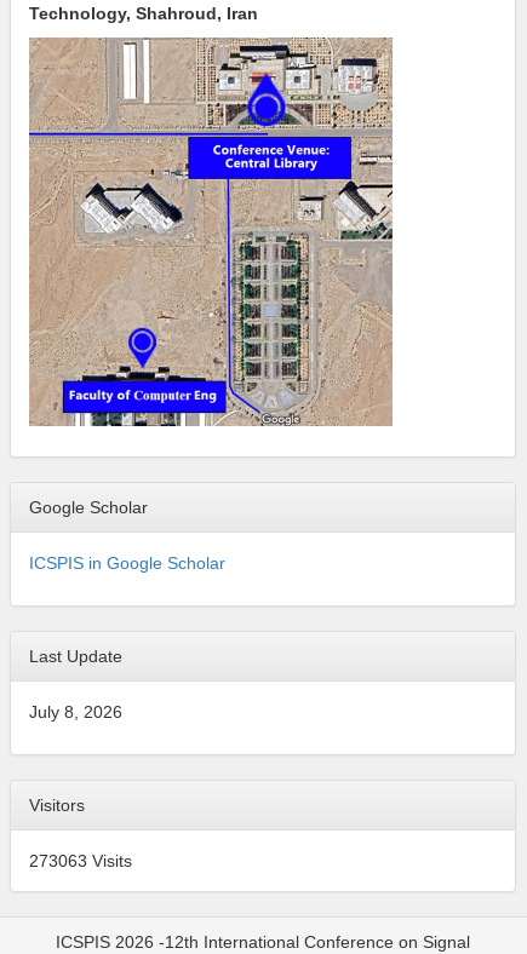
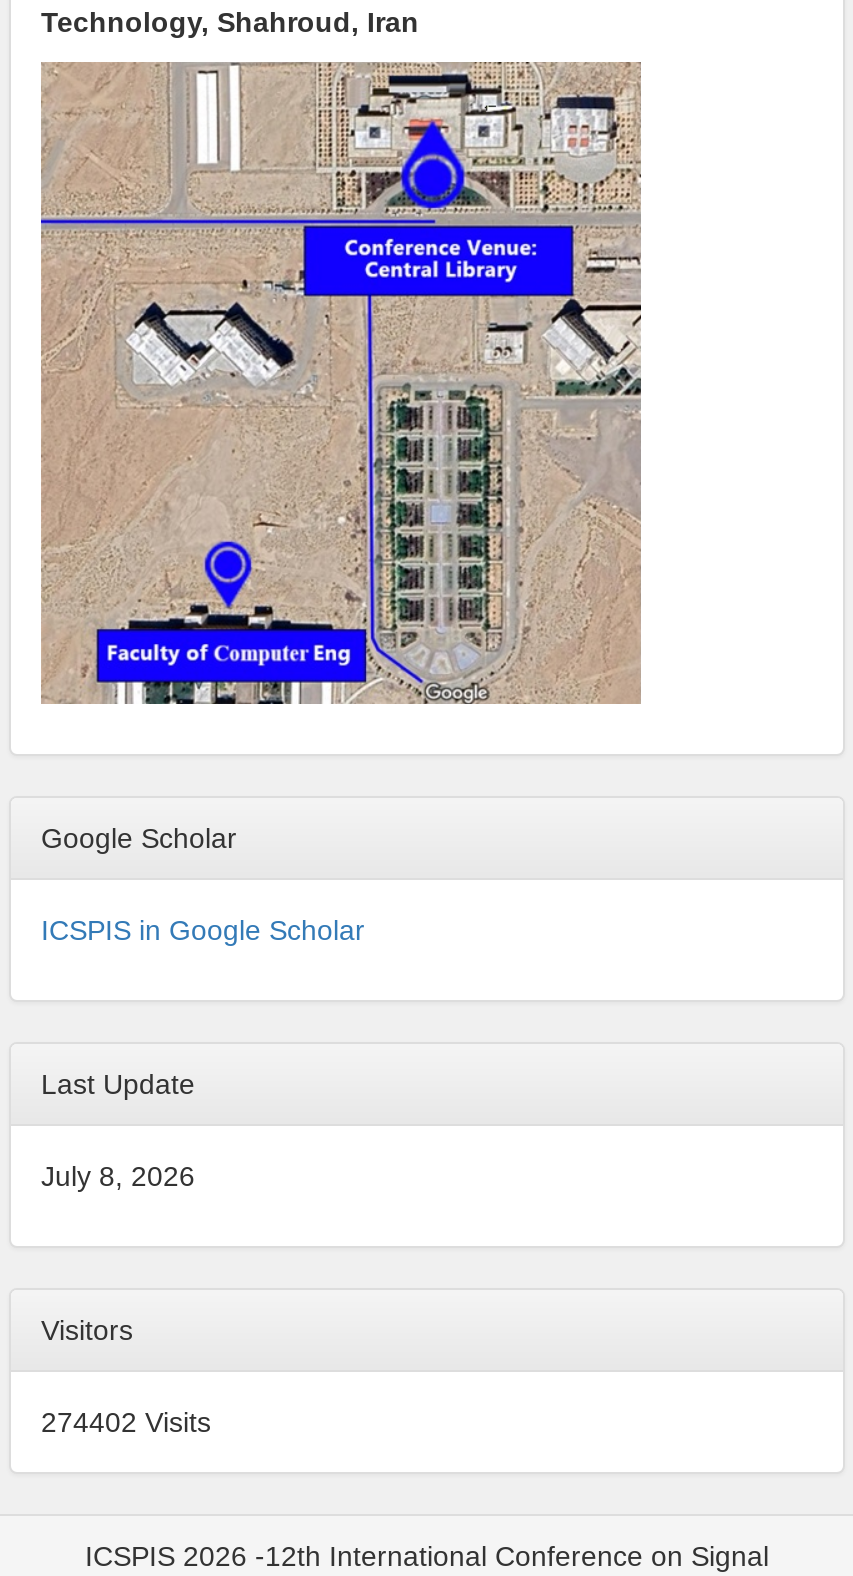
[29,851,132,870] 273063 Visits -> [41,1406,211,1438] 274402 Visits

